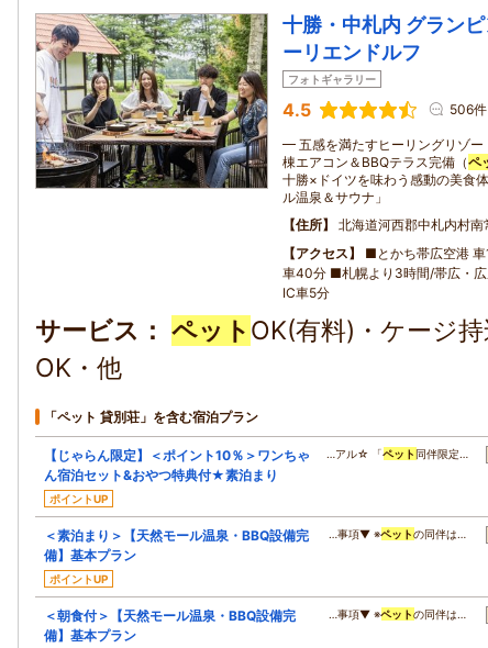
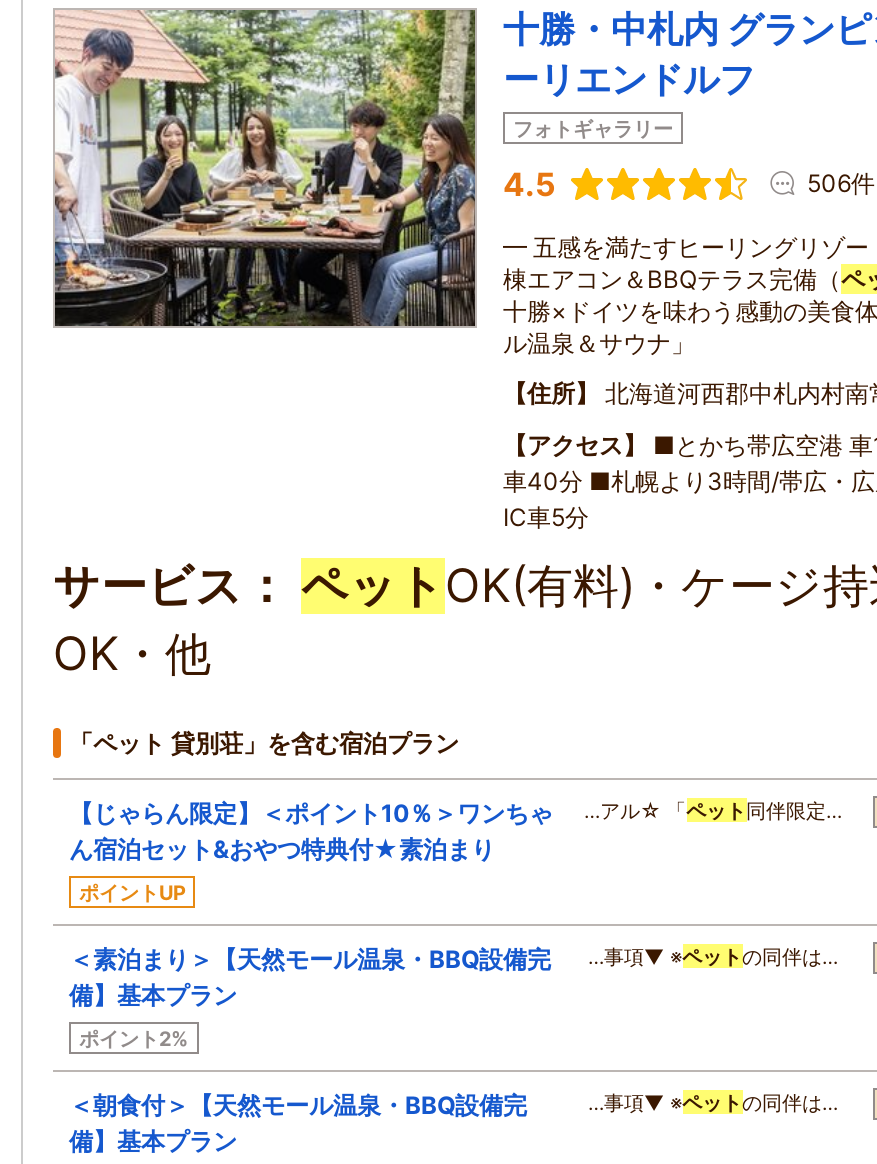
[49,573,108,586] ポイントUP -> [79,1027,189,1051] ポイント2%

